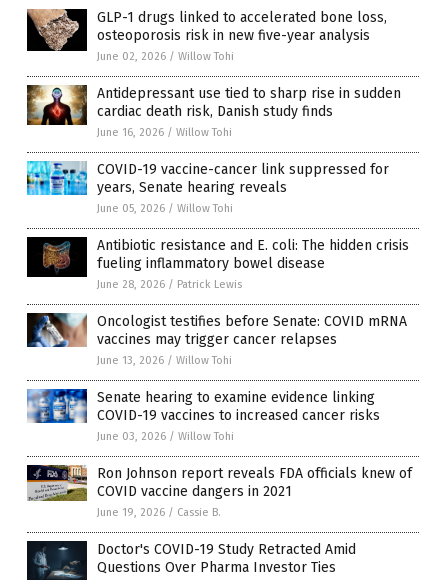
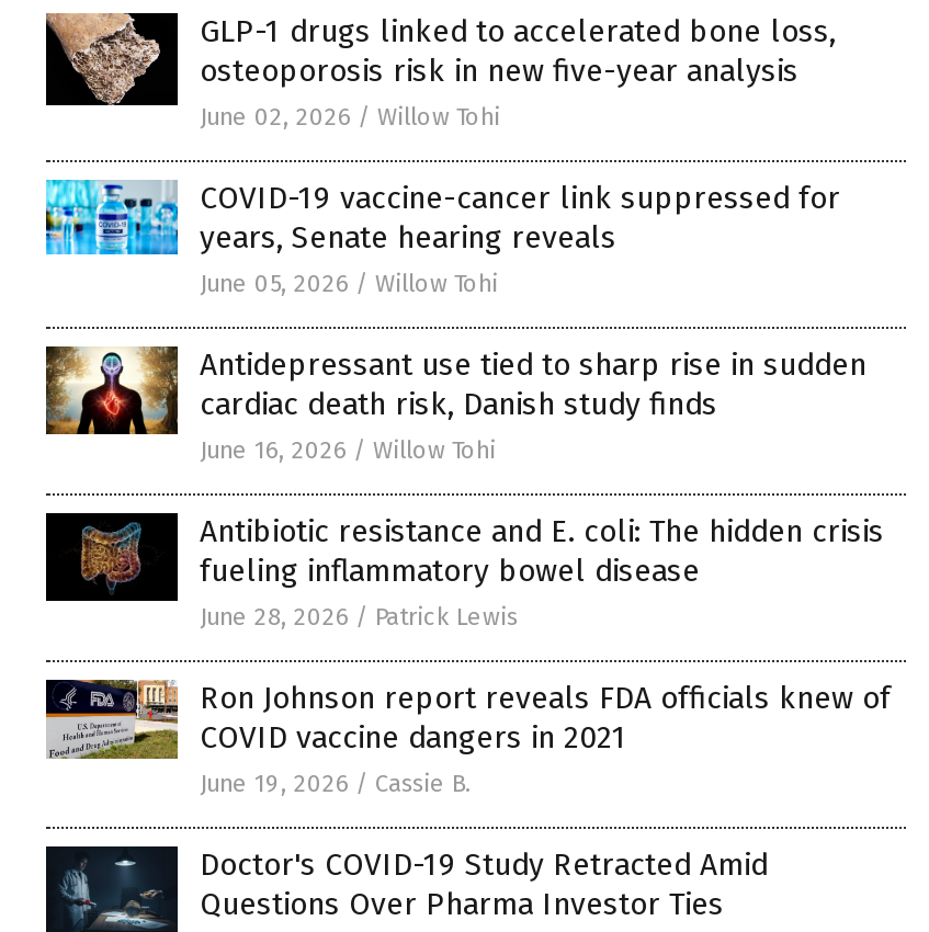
moved [25,78,401,139] -> [42,331,866,465]: [image] | Antidepressant use tied to sharp rise in sudden | cardiac death risk, Danish study finds | June 16, 2026 / Willow Tohi
moved [26,160,389,215] -> [44,178,840,299]: [image] | COVID-19 vaccine-cancer link suppressed for | years, Senate hearing reveals | June 05, 2026 / Willow Tohi
[27,312,407,443] [image] | Oncologist testifies before Senate: COVID mRNA | vaccines may trigger cancer relapses | June 13, 2026 / Willow Tohi | Senate hearing to examine evidence linking | COVID-19 vaccines to increased cancer risks | June 03, 2026 / Willow Tohi -> none
[26,388,83,429] [image] -> none

